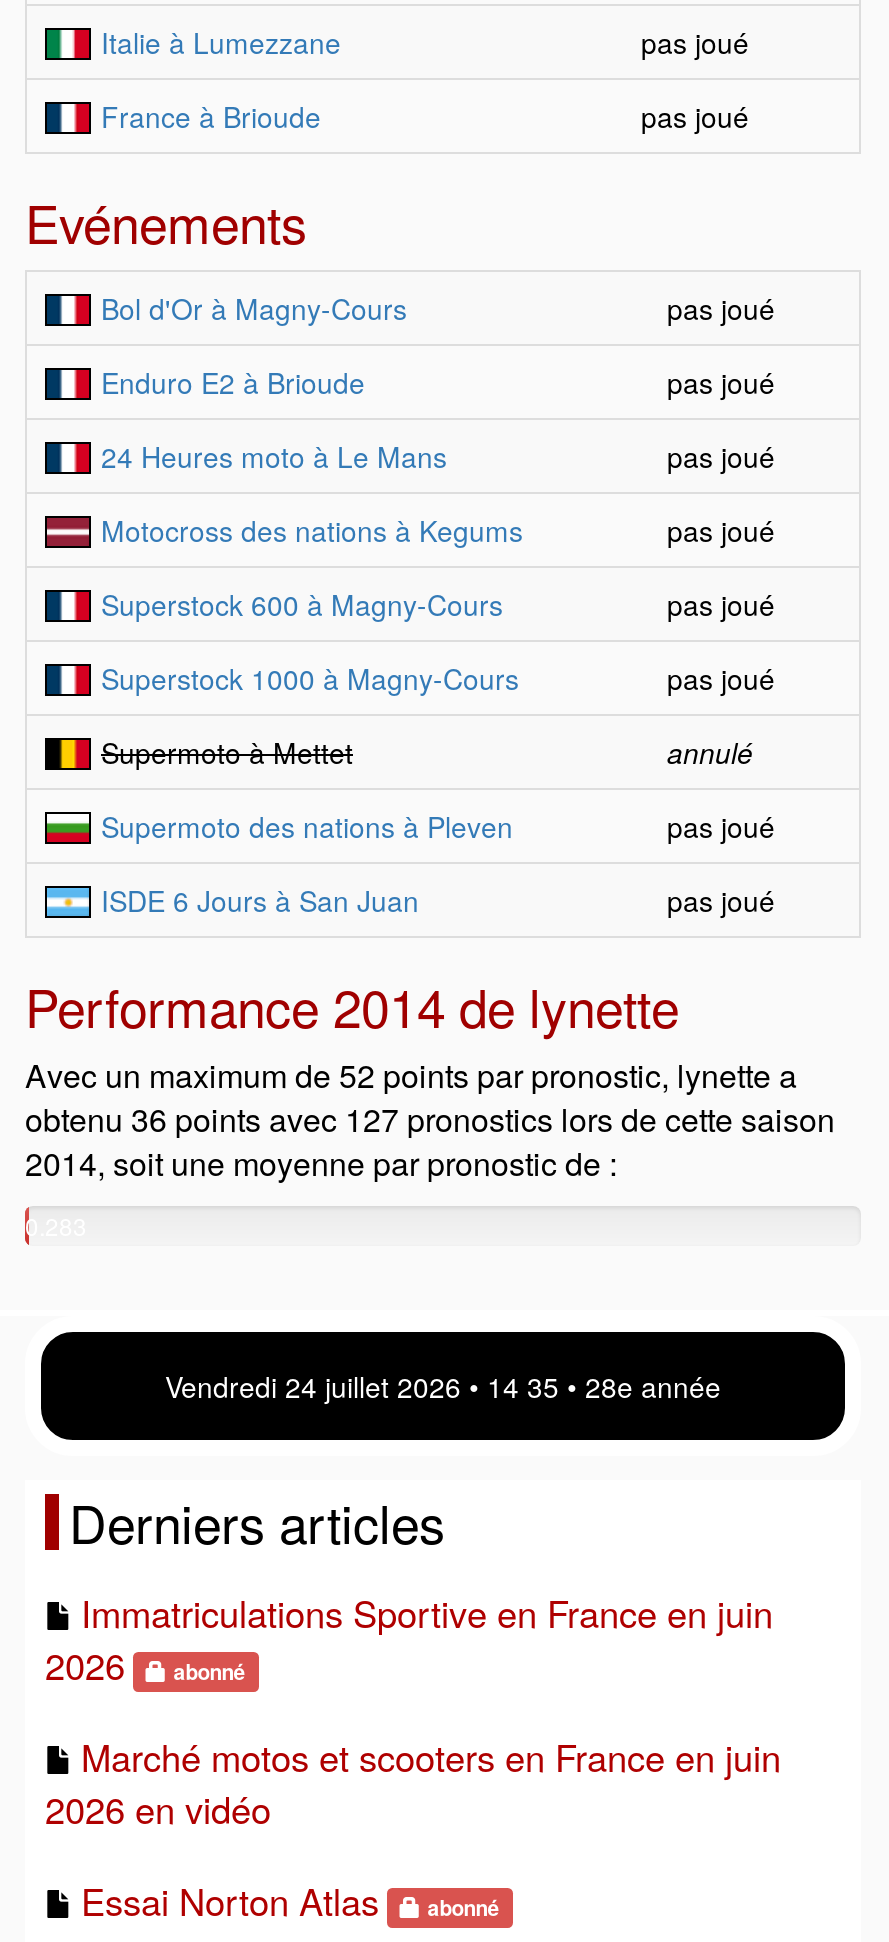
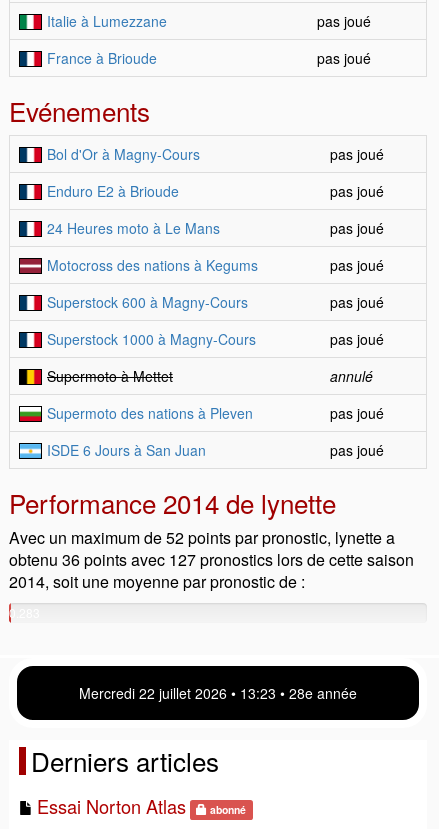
[165,1366,721,1406] Vendredi 24 juillet 2026 • 14 35 • 28e année -> [79,683,357,703] Mercredi 22 juillet 2026 • 13 23 • 28e année
[45,1586,781,1834] Immatriculations Sportive en France en juin | 2026 | abonné | Marché motos et scooters en France en juin | 2026 en vidéo -> none

